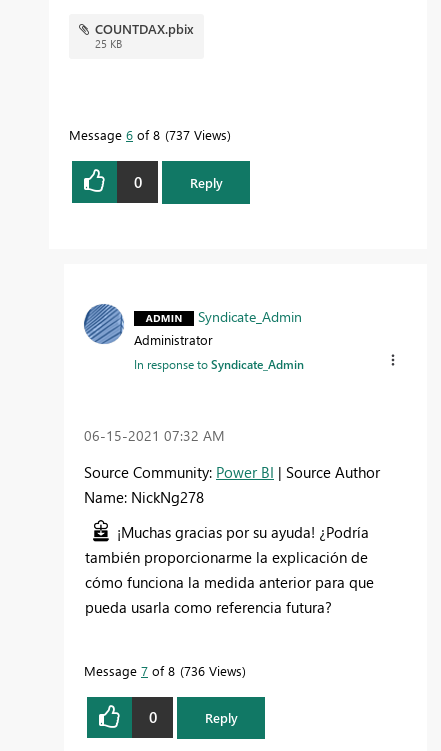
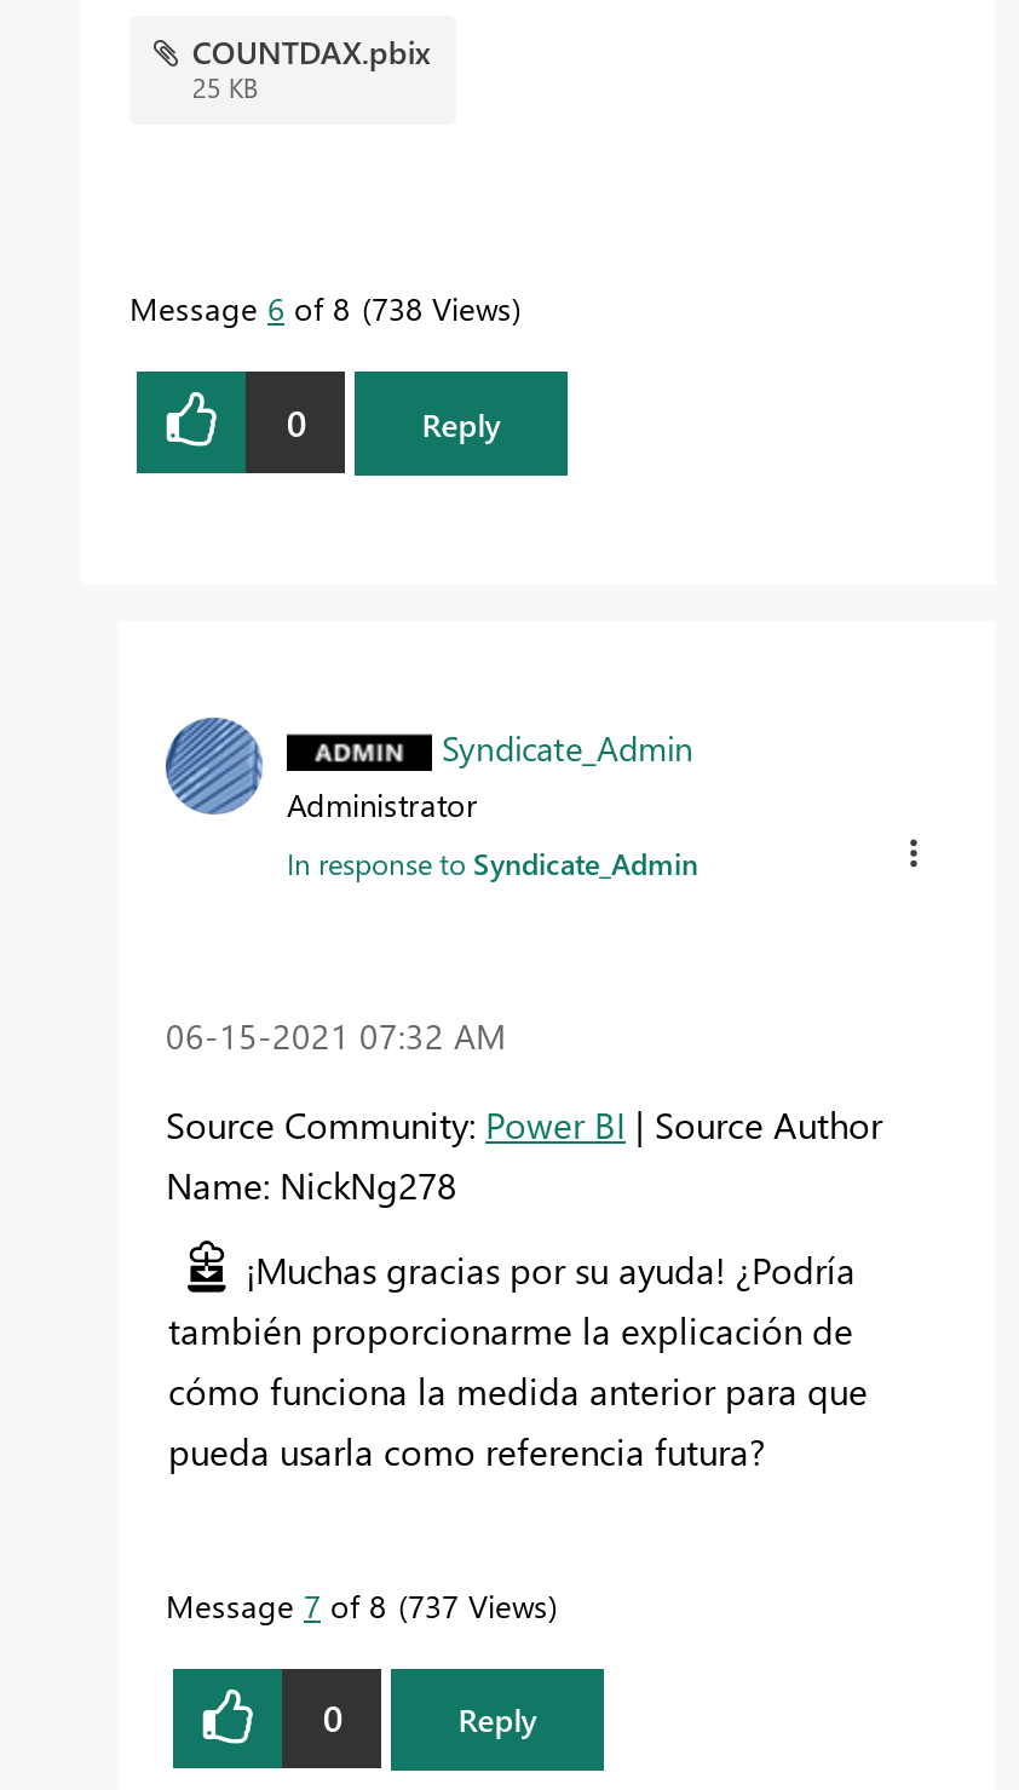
[69,126,227,143] Message 6 of 8 737 Views -> [129,288,512,329] Message 6 of 8 738 Views
[84,662,242,679] Message 7 of 8 736 Views -> [166,1584,548,1625] Message 7 of 8 737 Views

